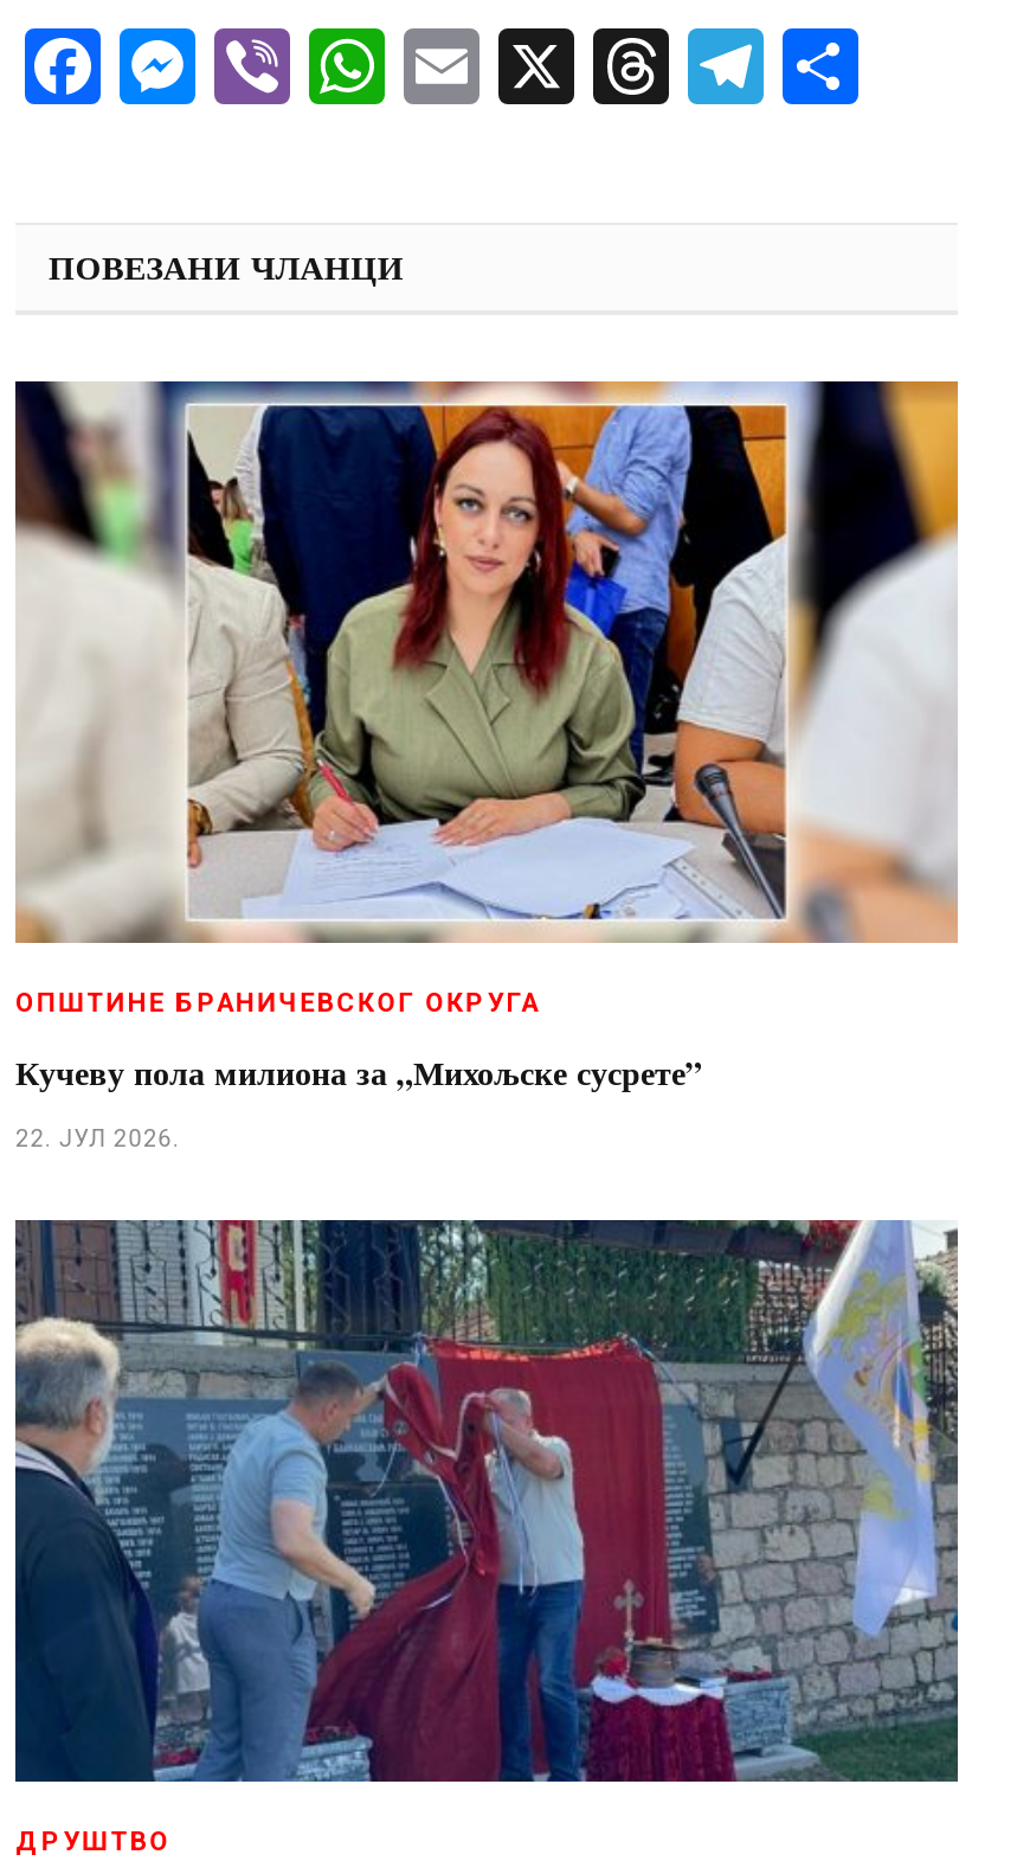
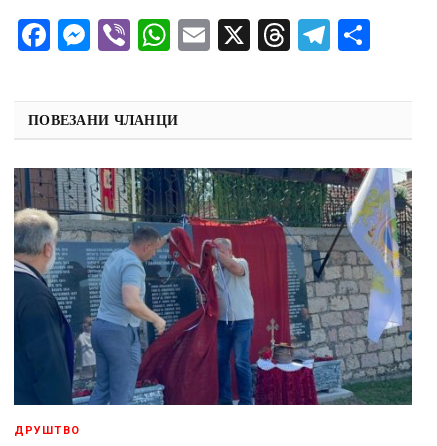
[13,379,960,1151] [image] | ОПШТИНЕ БРАНИЧЕВСКОГ ОКРУГА | Кучеву пола милиона за „Михољске сусрете” | 22. ЈУЛ 2026. -> none

